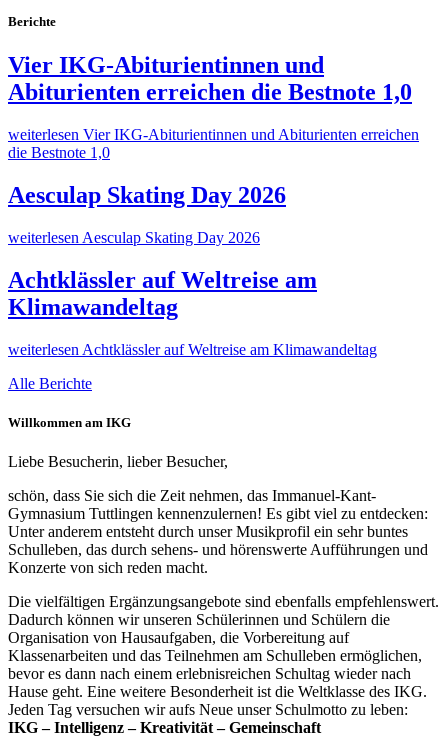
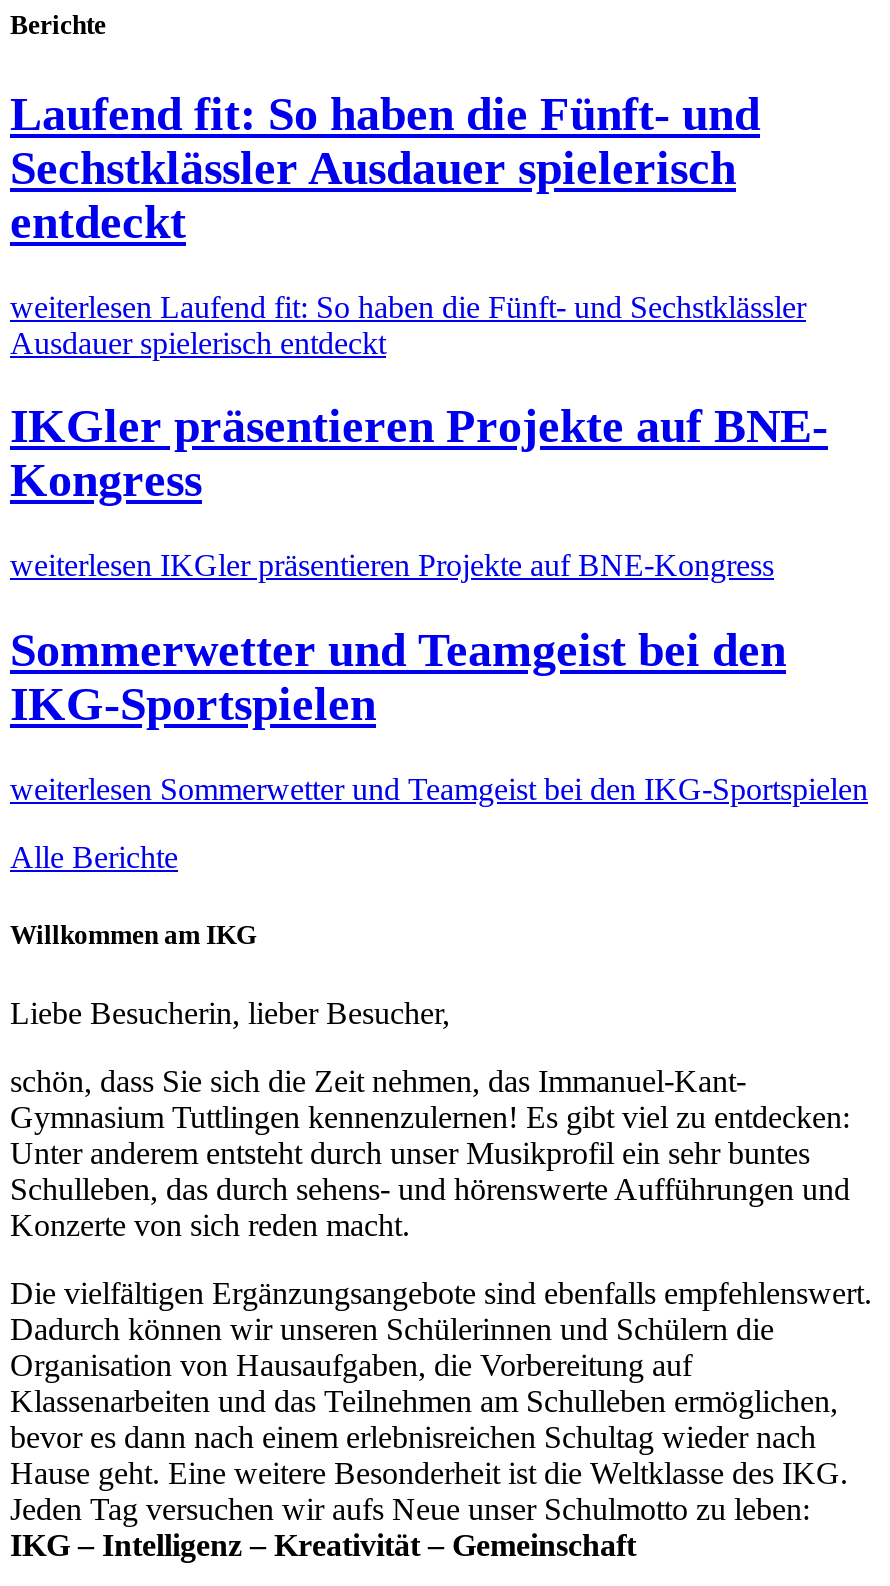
[8,52,412,105] Vier IKG-Abiturientinnen und | Abiturienten erreichen die Bestnote 1,0 -> [10,87,760,247] Laufend fit: So haben die Fünft- und | Sechstklässler Ausdauer spielerisch | entdeckt
[8,126,419,161] weiterlesen Vier IKG-Abiturientinnen und Abiturienten erreichen | die Bestnote 1,0 -> [10,289,806,359] weiterlesen Laufend fit: So haben die Fünft- und Sechstklässler | Ausdauer spielerisch entdeckt
[8,182,286,208] Aesculap Skating Day 2026 -> [10,400,828,506] IKGler präsentieren Projekte auf BNE- | Kongress
[8,229,260,246] weiterlesen Aesculap Skating Day 2026 -> [10,548,774,582] weiterlesen IKGler präsentieren Projekte auf BNE-Kongress
[8,267,317,320] Achtklässler auf Weltreise am | Klimawandeltag -> [10,624,786,730] Sommerwetter und Teamgeist bei den | IKG-Sportspielen
[8,341,377,358] weiterlesen Achtklässler auf Weltreise am Klimawandeltag -> [10,772,868,806] weiterlesen Sommerwetter und Teamgeist bei den IKG-Sportspielen

